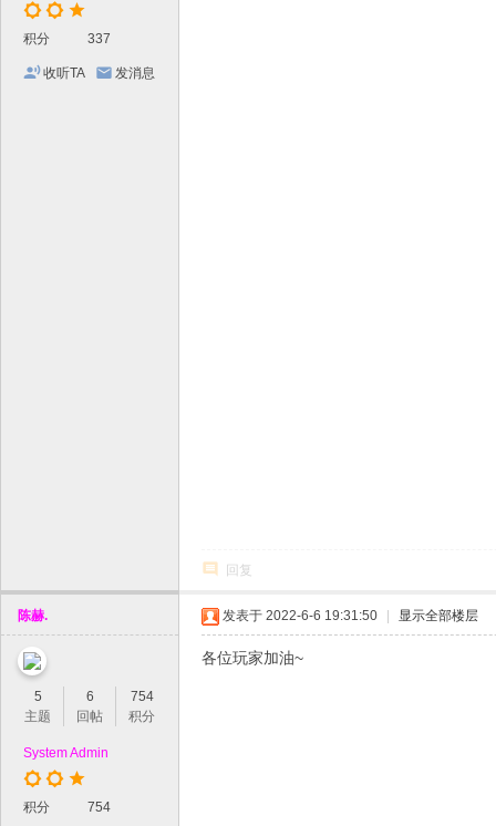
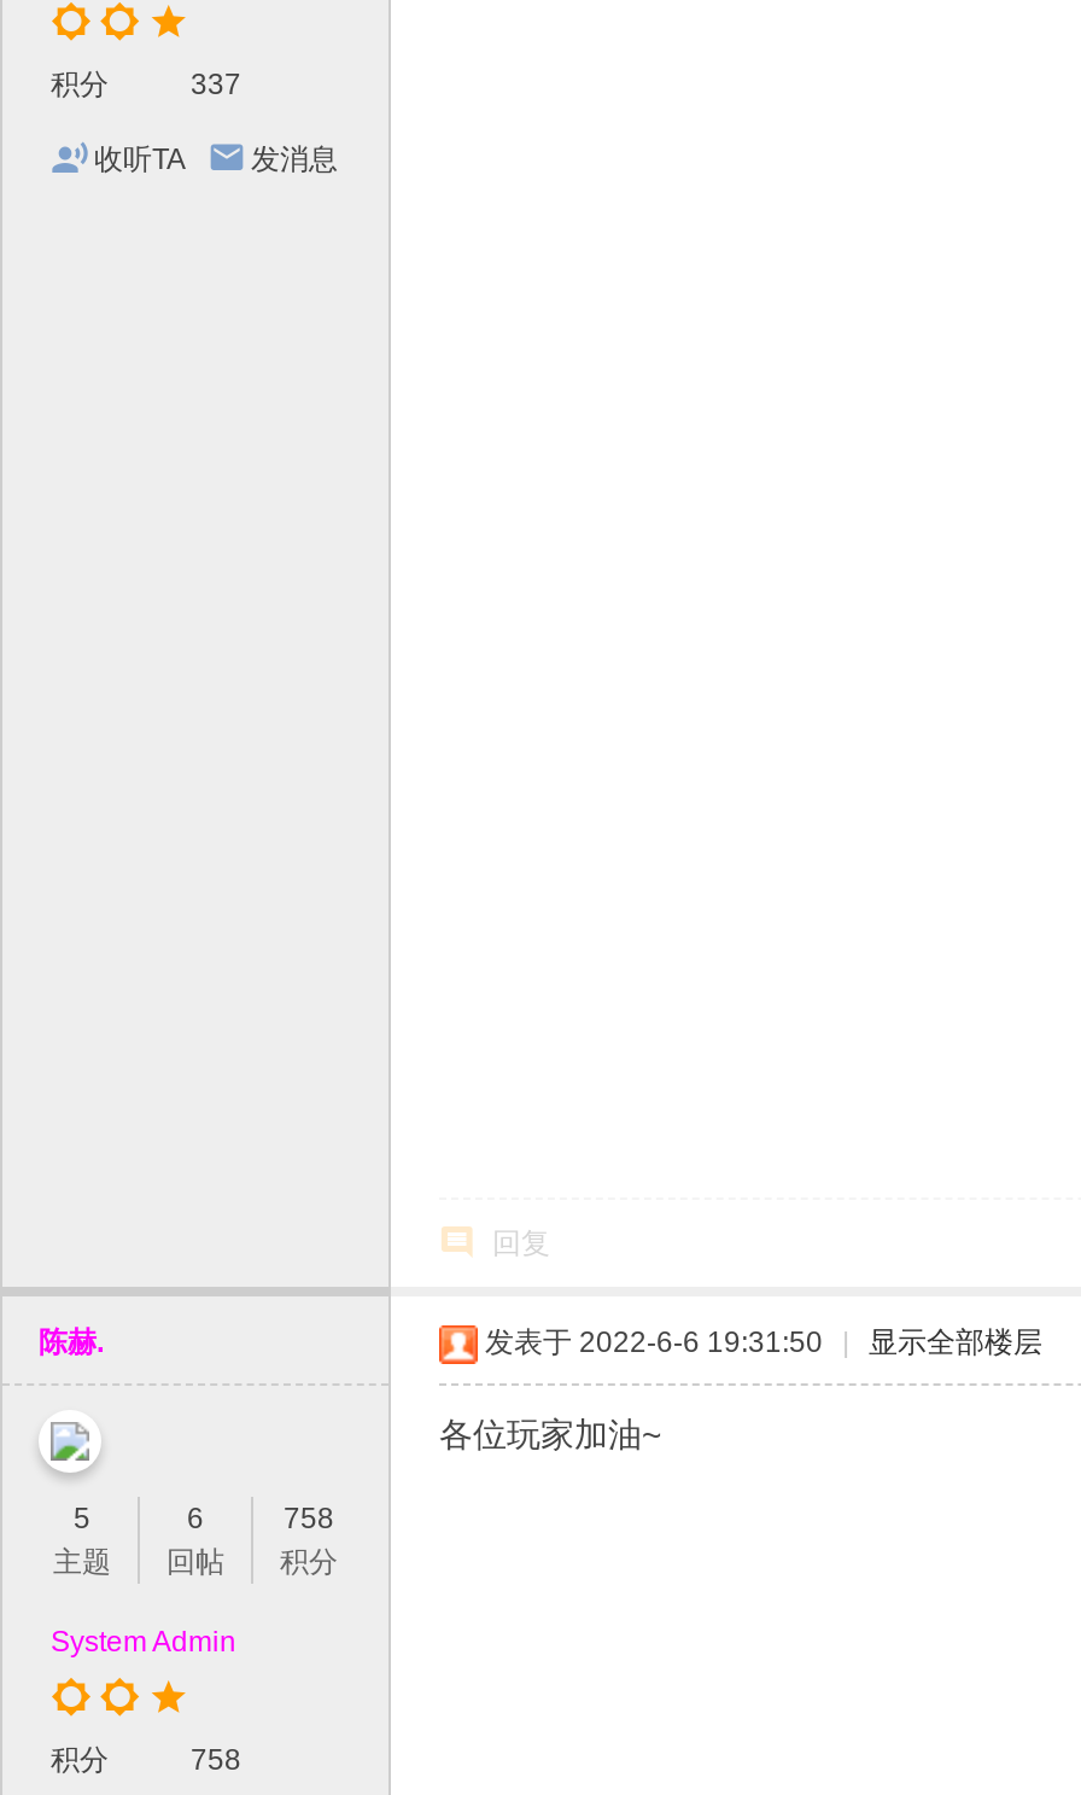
[130,689,153,704] 754 -> [284,1502,334,1535] 758
[87,799,111,815] 754 -> [191,1743,241,1777] 758

